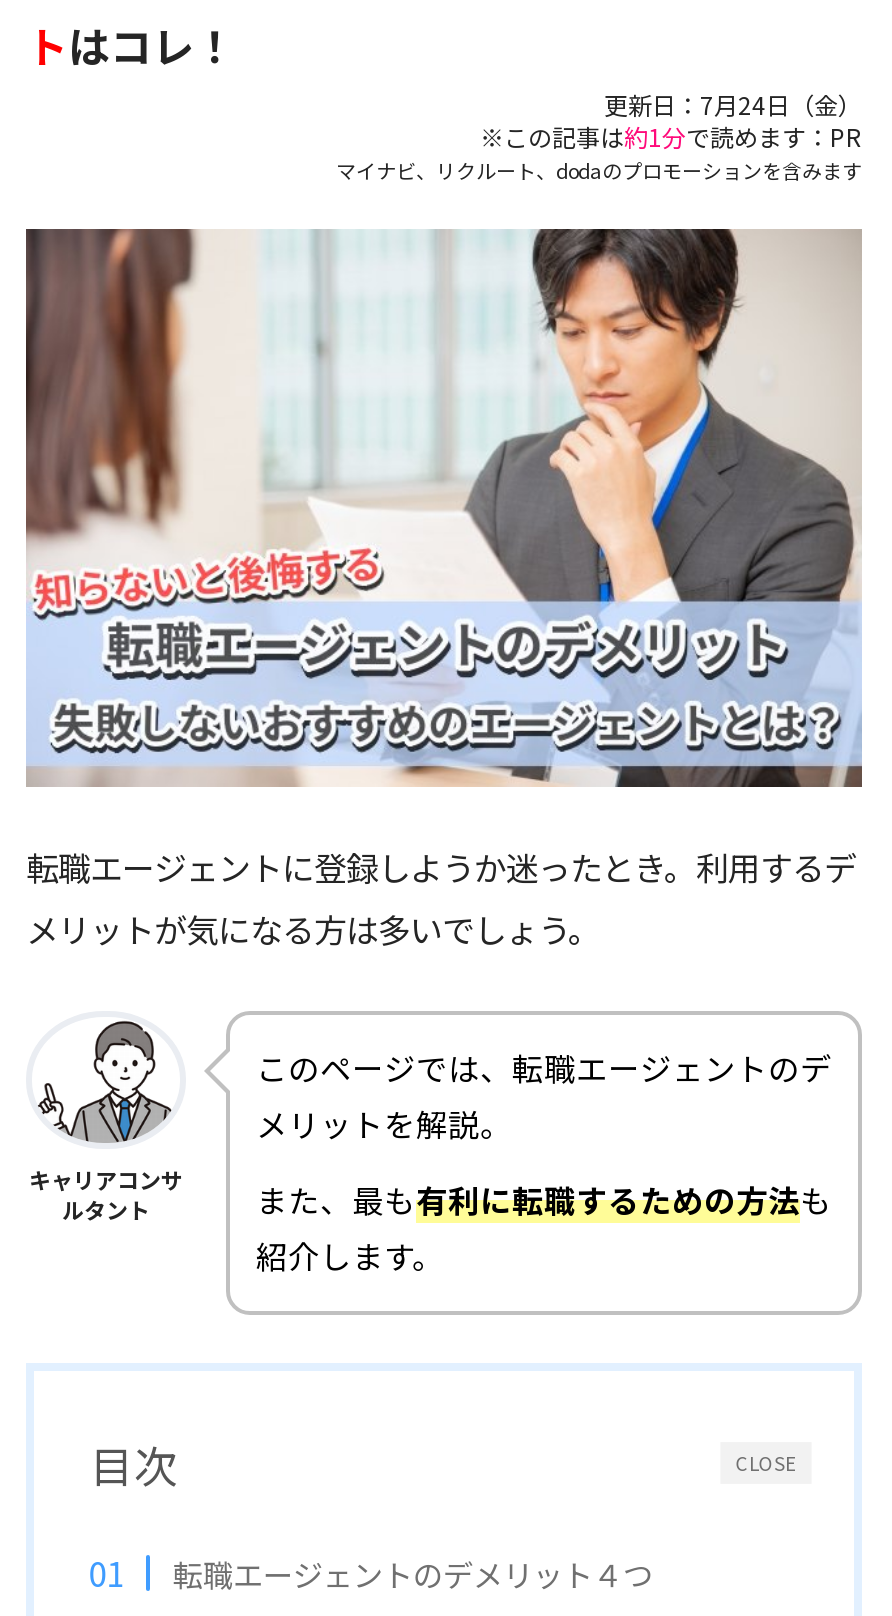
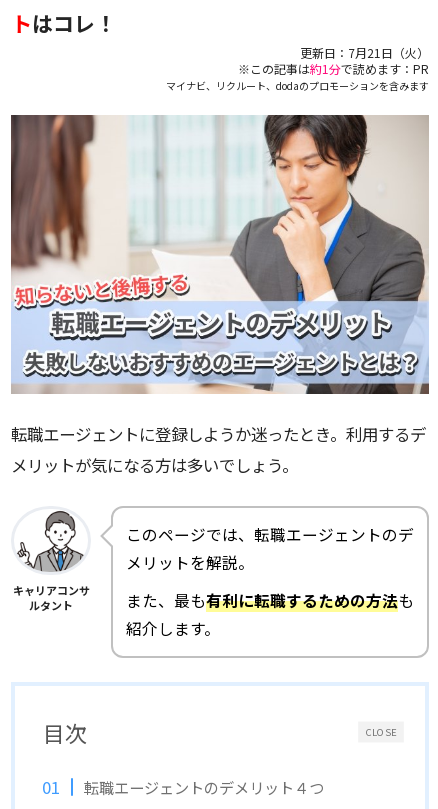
[604,86,862,120] 更新日：7月24日（金） -> [300,44,429,61] 更新日：7月21日（火）

